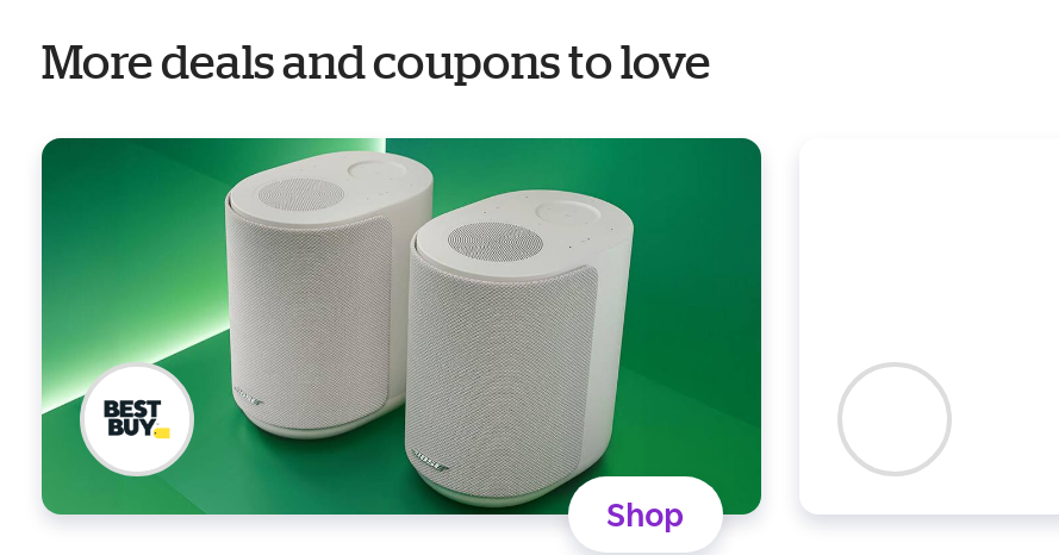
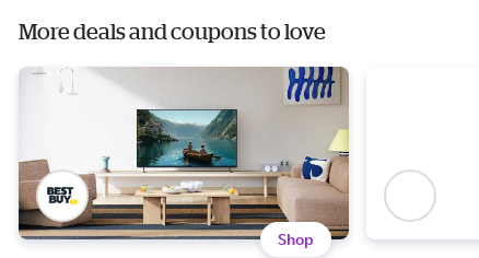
[39,136,764,515] [image] -> [17,66,350,241] [image]

